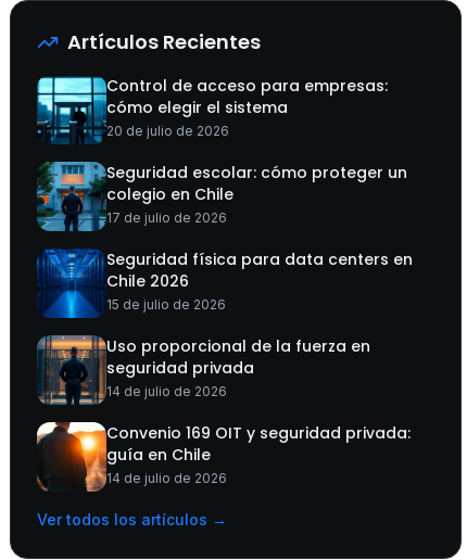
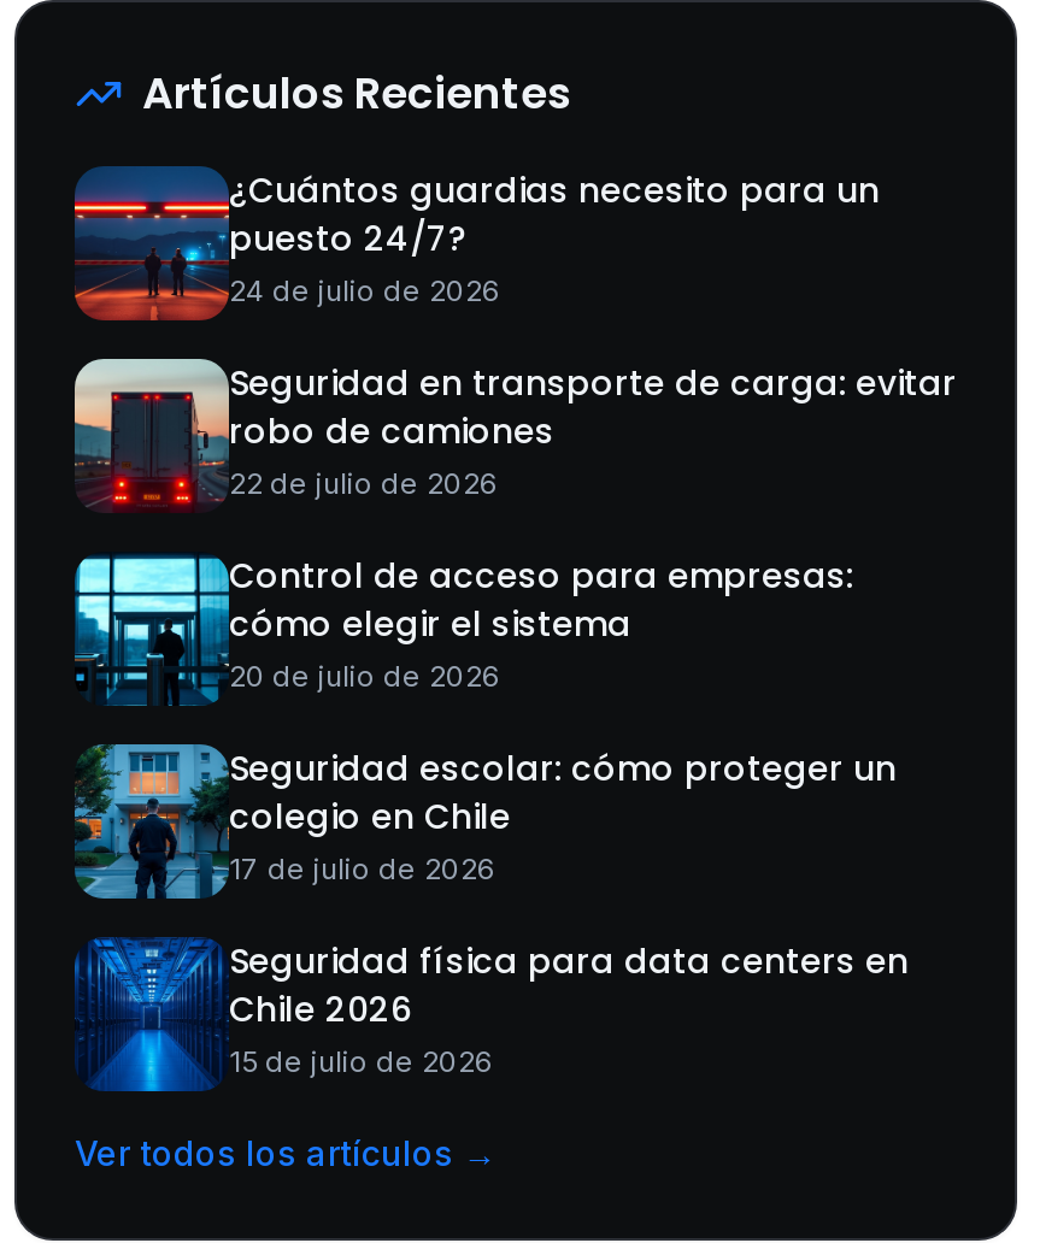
none -> [72,166,957,501] [image] | ¿Cuántos guardias necesito para un | puesto 24/7? | 24 de julio de 2026 | Seguridad en transporte de carga: evitar | robo de camiones | 22 de julio de 2026
none -> [72,357,195,513] [image]
moved [36,75,413,313] -> [72,552,909,1079]: [image] | Control de acceso para empresas: | cómo elegir el sistema | ... | Chile 2026 | 15 de julio de 2026
[37,335,411,486] [image] | Uso proporcional de la fuerza en | seguridad privada | 14 de julio de 2026 | Convenio 169 OIT y seguridad privada: | guía en Chile | 14 de julio de 2026 -> none
[36,421,91,493] [image] -> none

